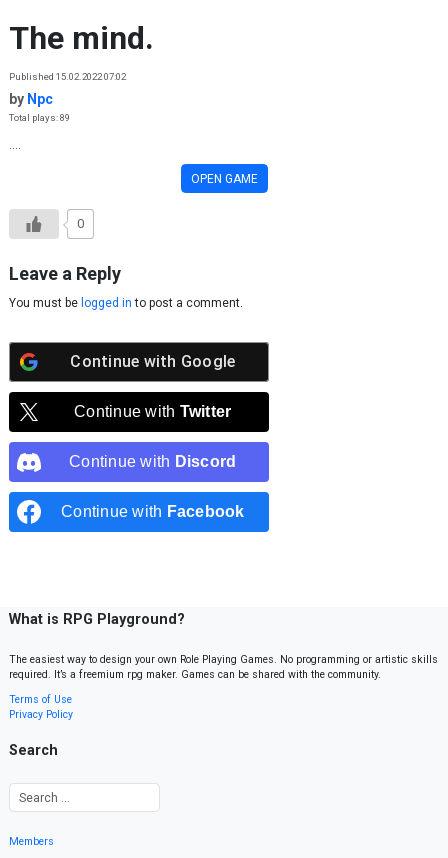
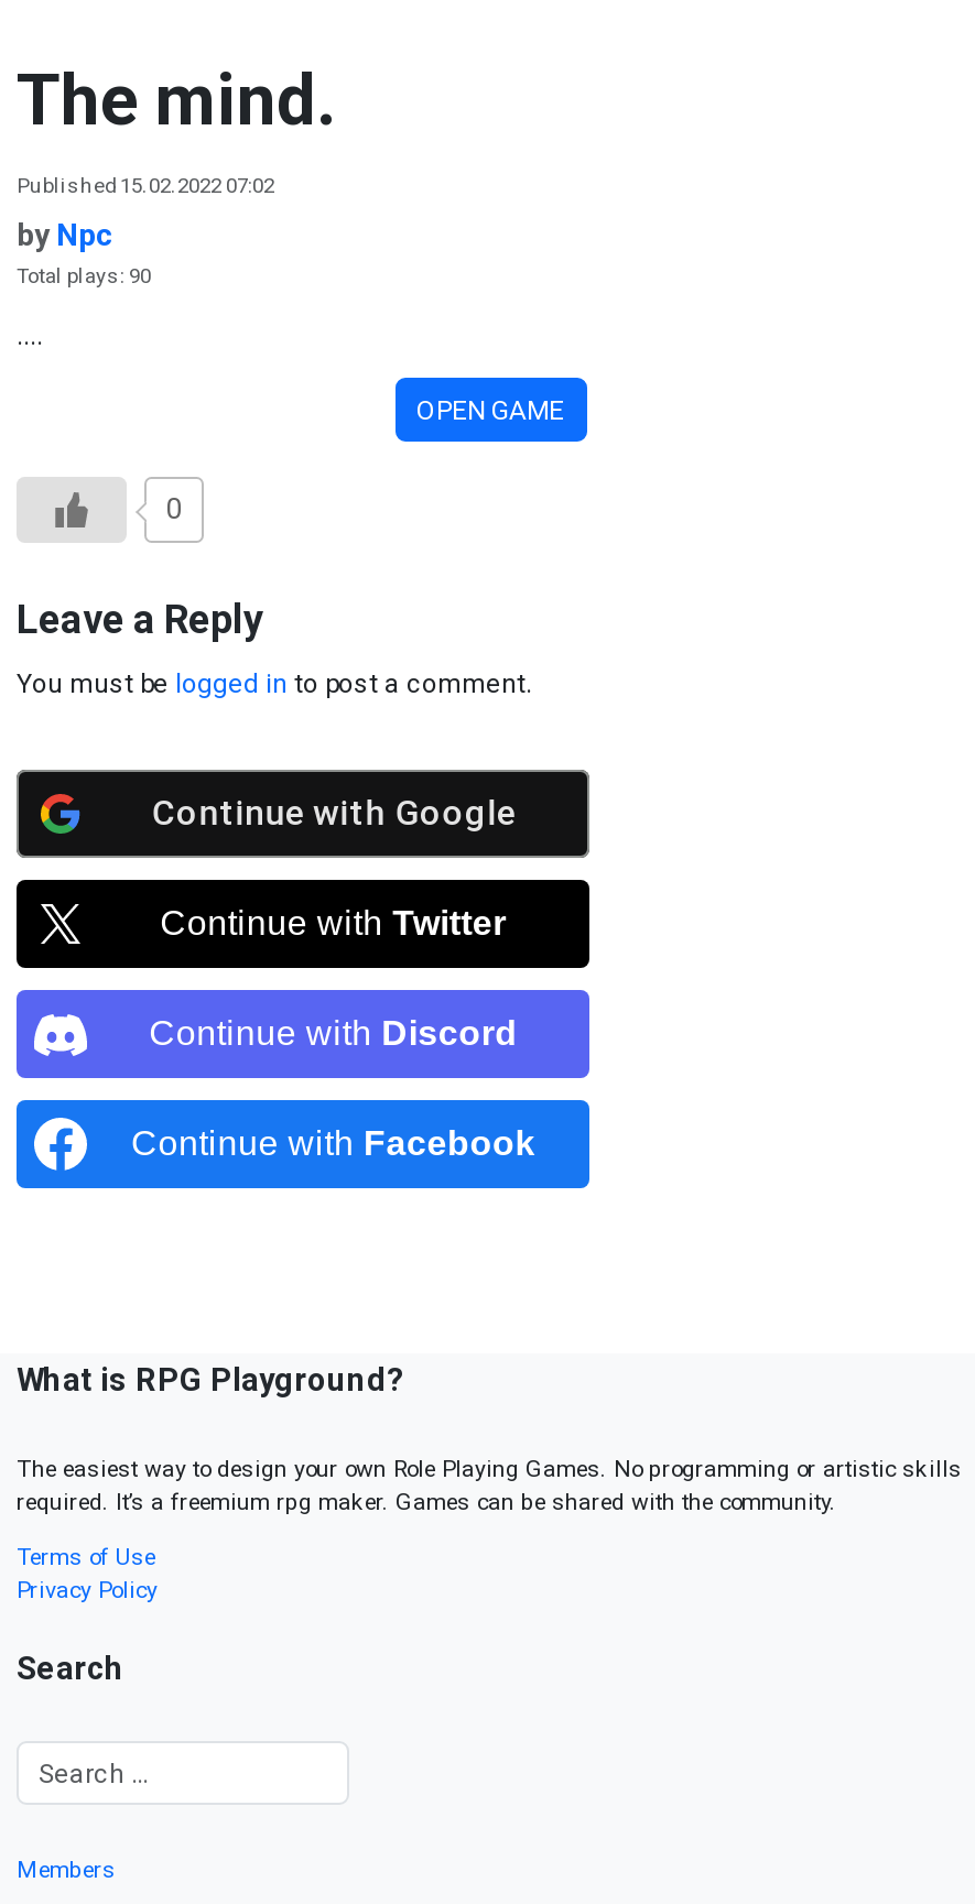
[9,111,70,122] Total plays: 89 -> [17,262,151,286] Total plays: 90

